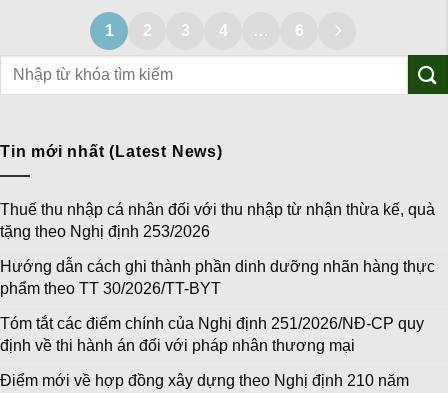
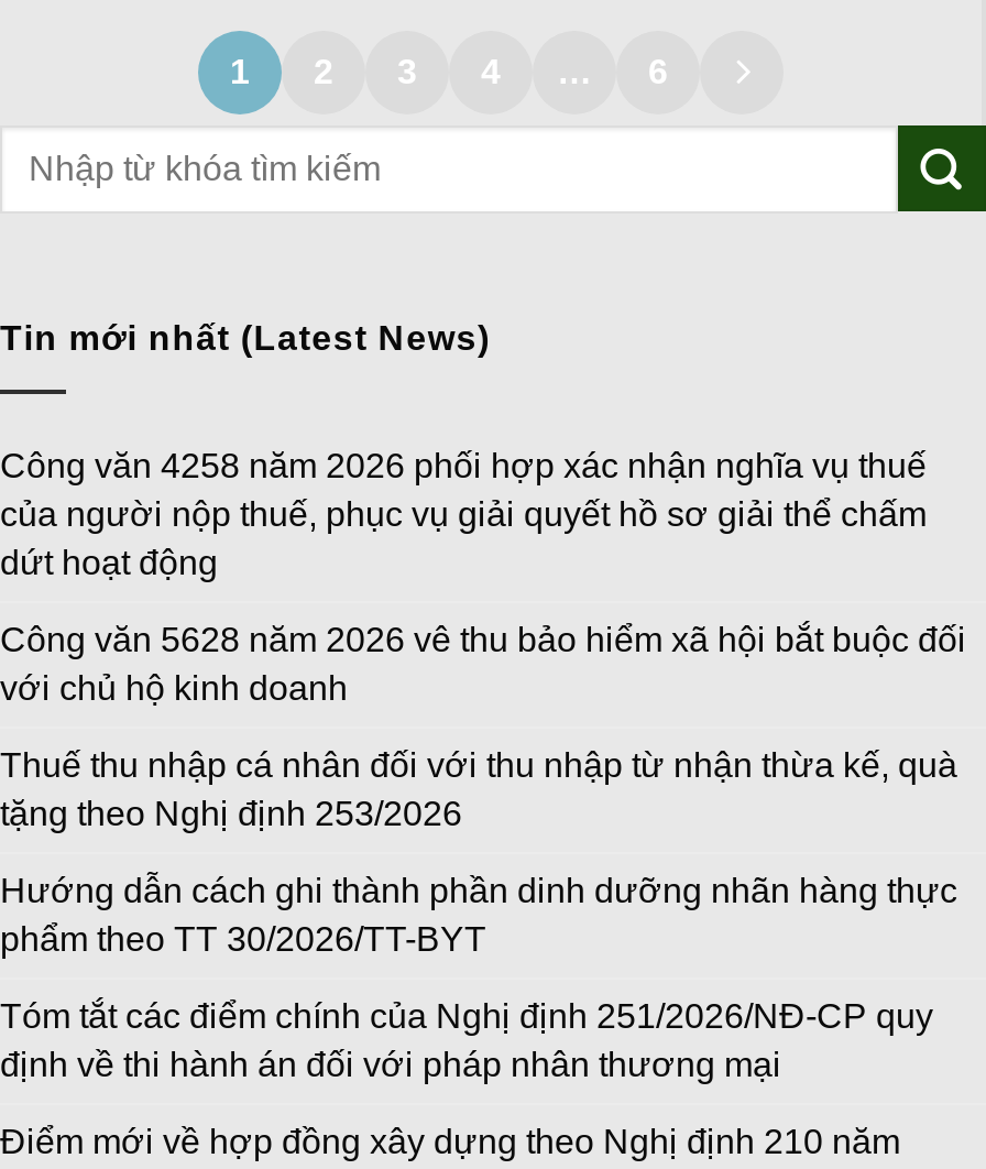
none -> [0,446,966,706] Công văn 4258 năm 2026 phối hợp xác nhận nghĩa vụ thuế | của người nộp thuế, phục vụ giải quyết hồ sơ giải thể chấm | dứt hoạt động | Công văn 5628 năm 2026 vê thu bảo hiểm xã hội bắt buộc đối | với chủ hộ kinh doanh

